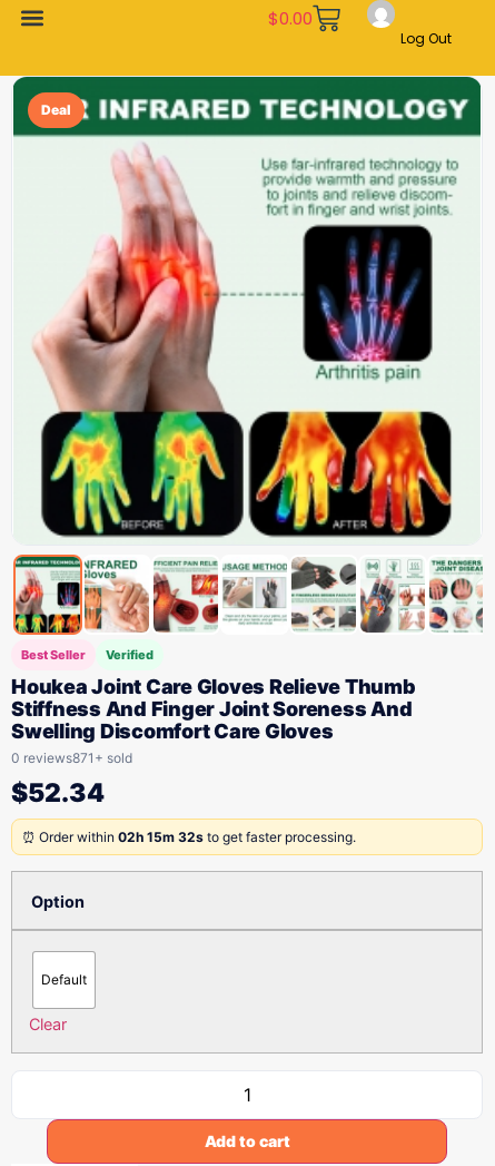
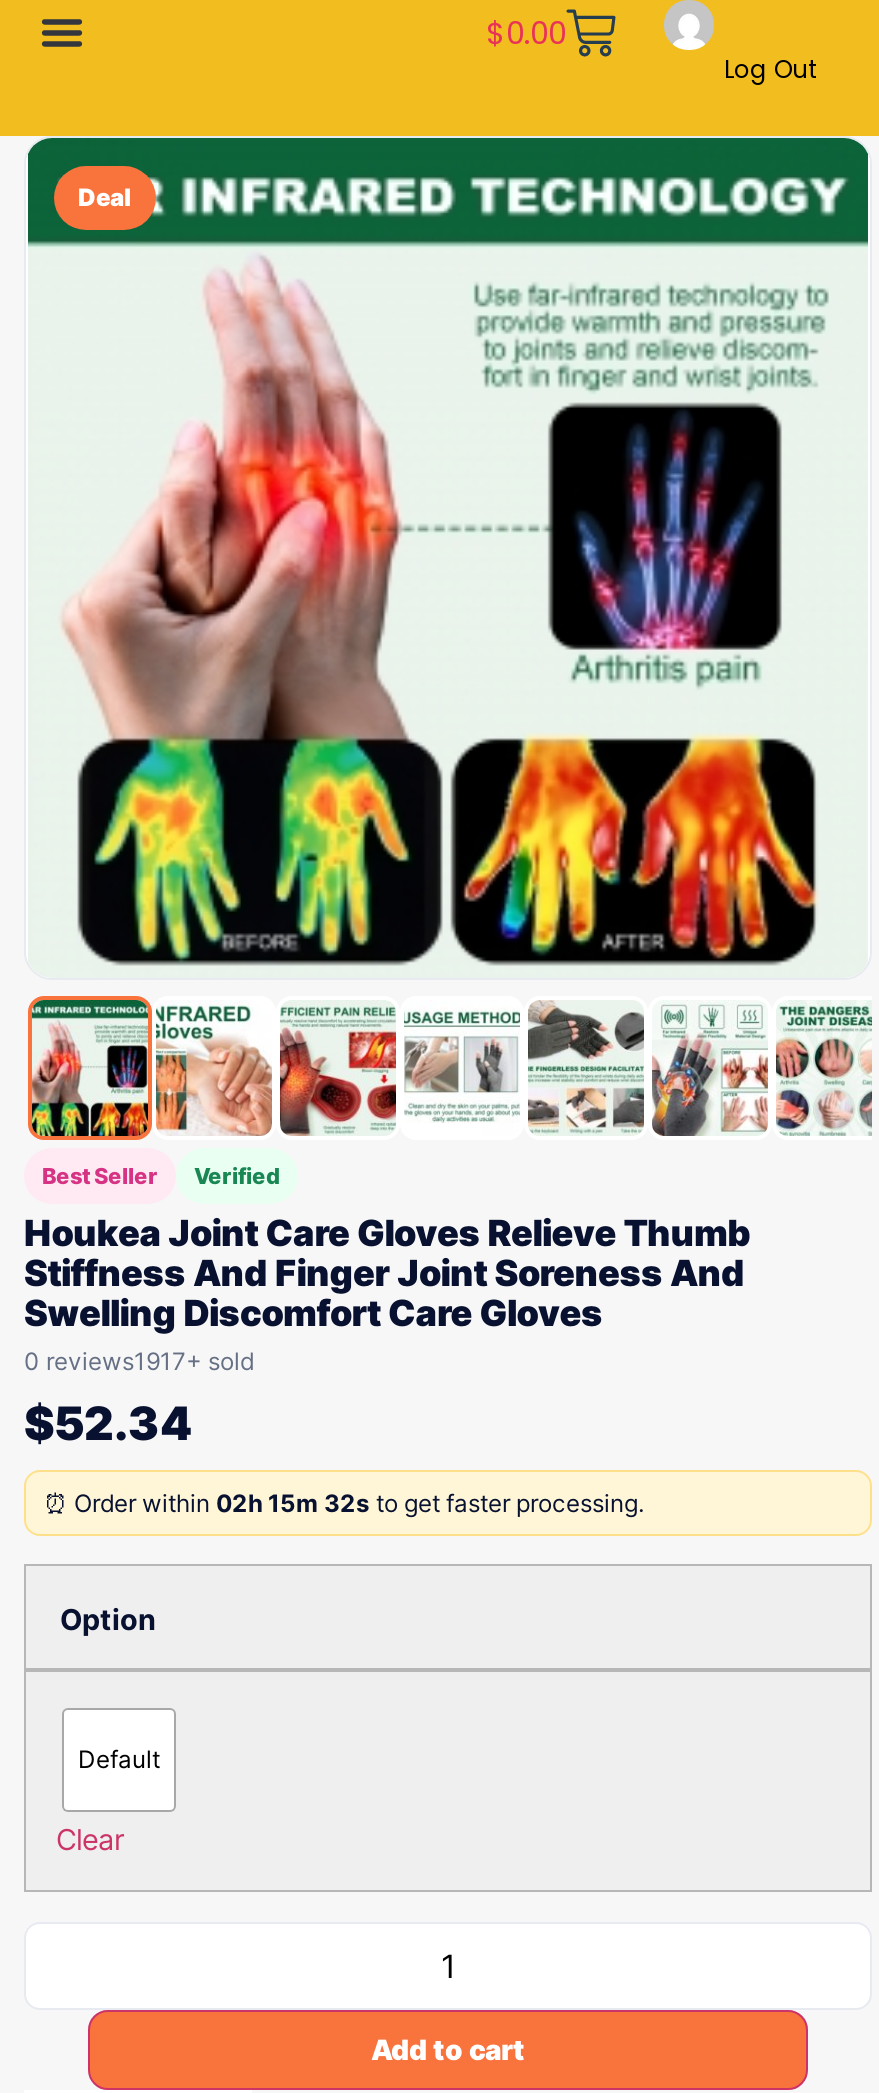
[11,749,132,766] 0 reviews871+ sold -> [24,1346,254,1376] 0 reviews1917+ sold

